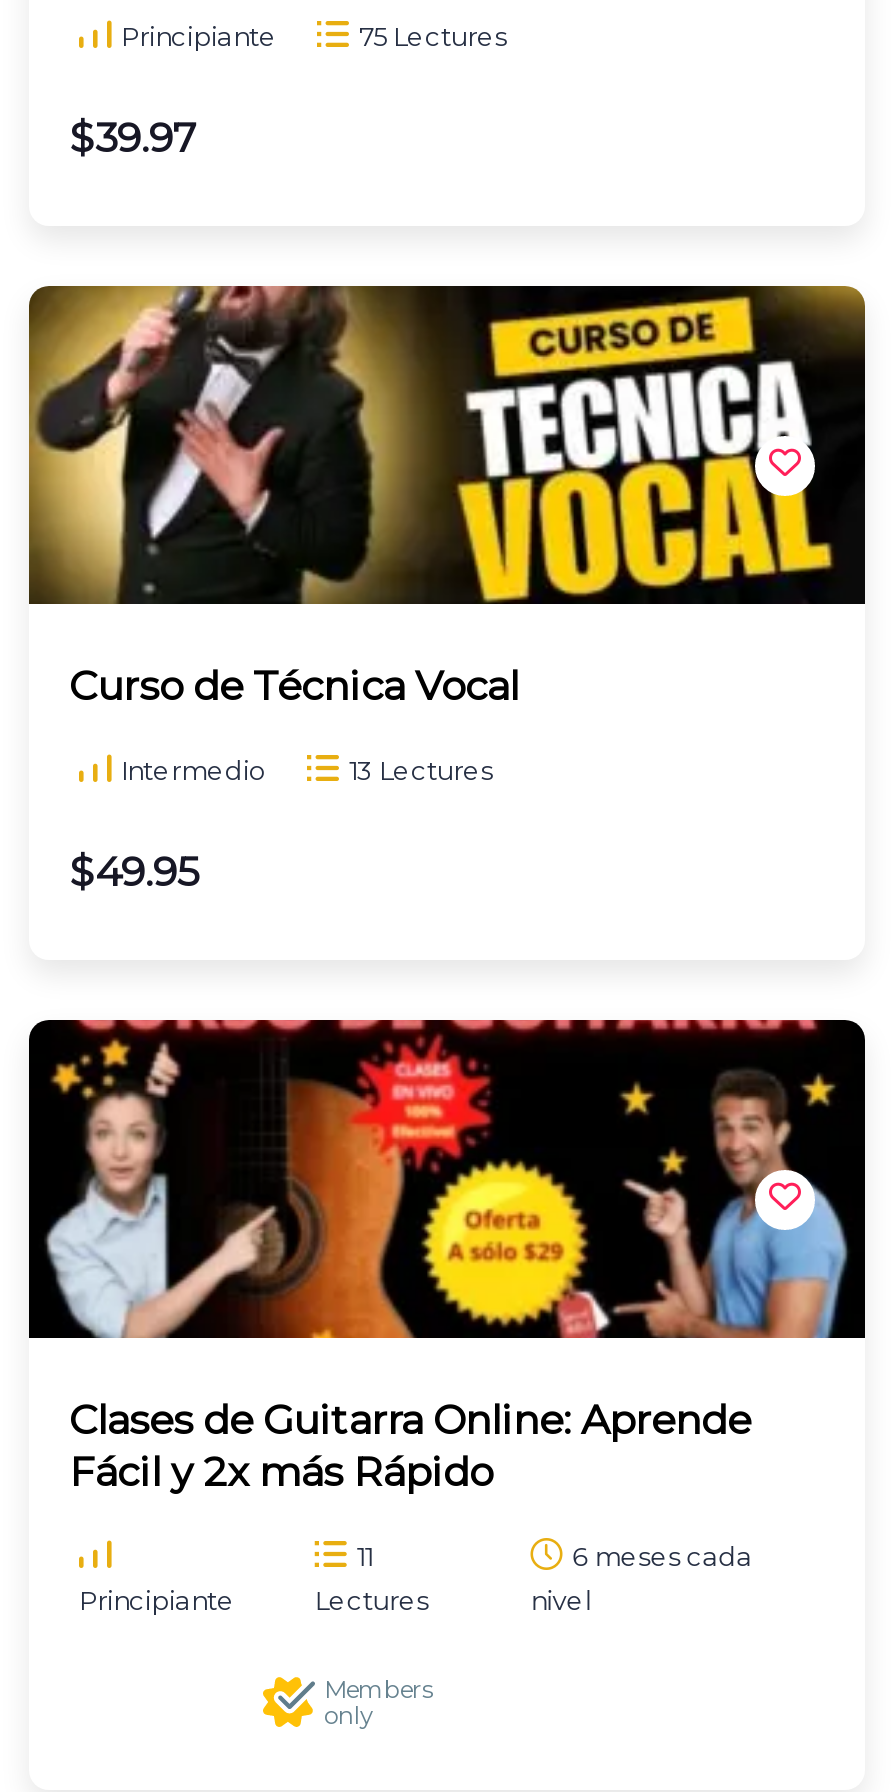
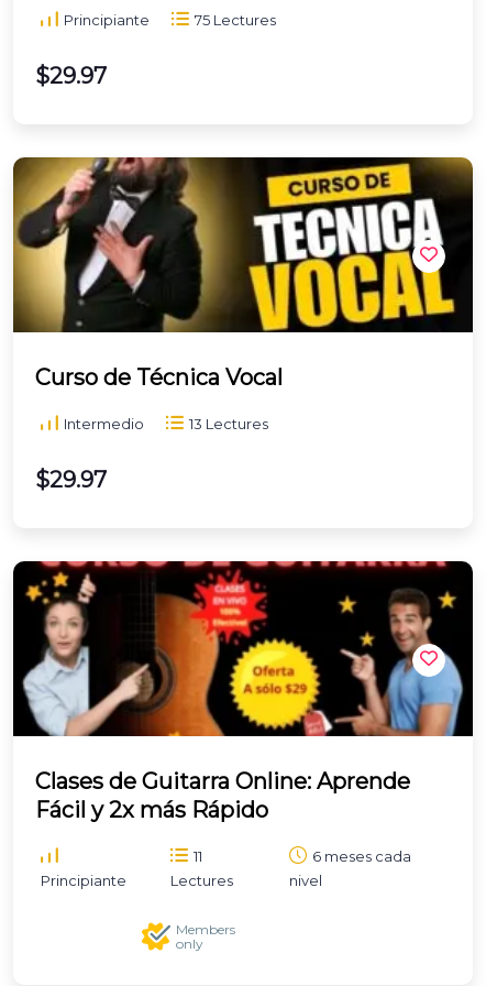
[69,114,197,162] $39.97 -> [35,63,107,89] $29.97
[69,848,199,896] $49.95 -> [35,466,107,493] $29.97

